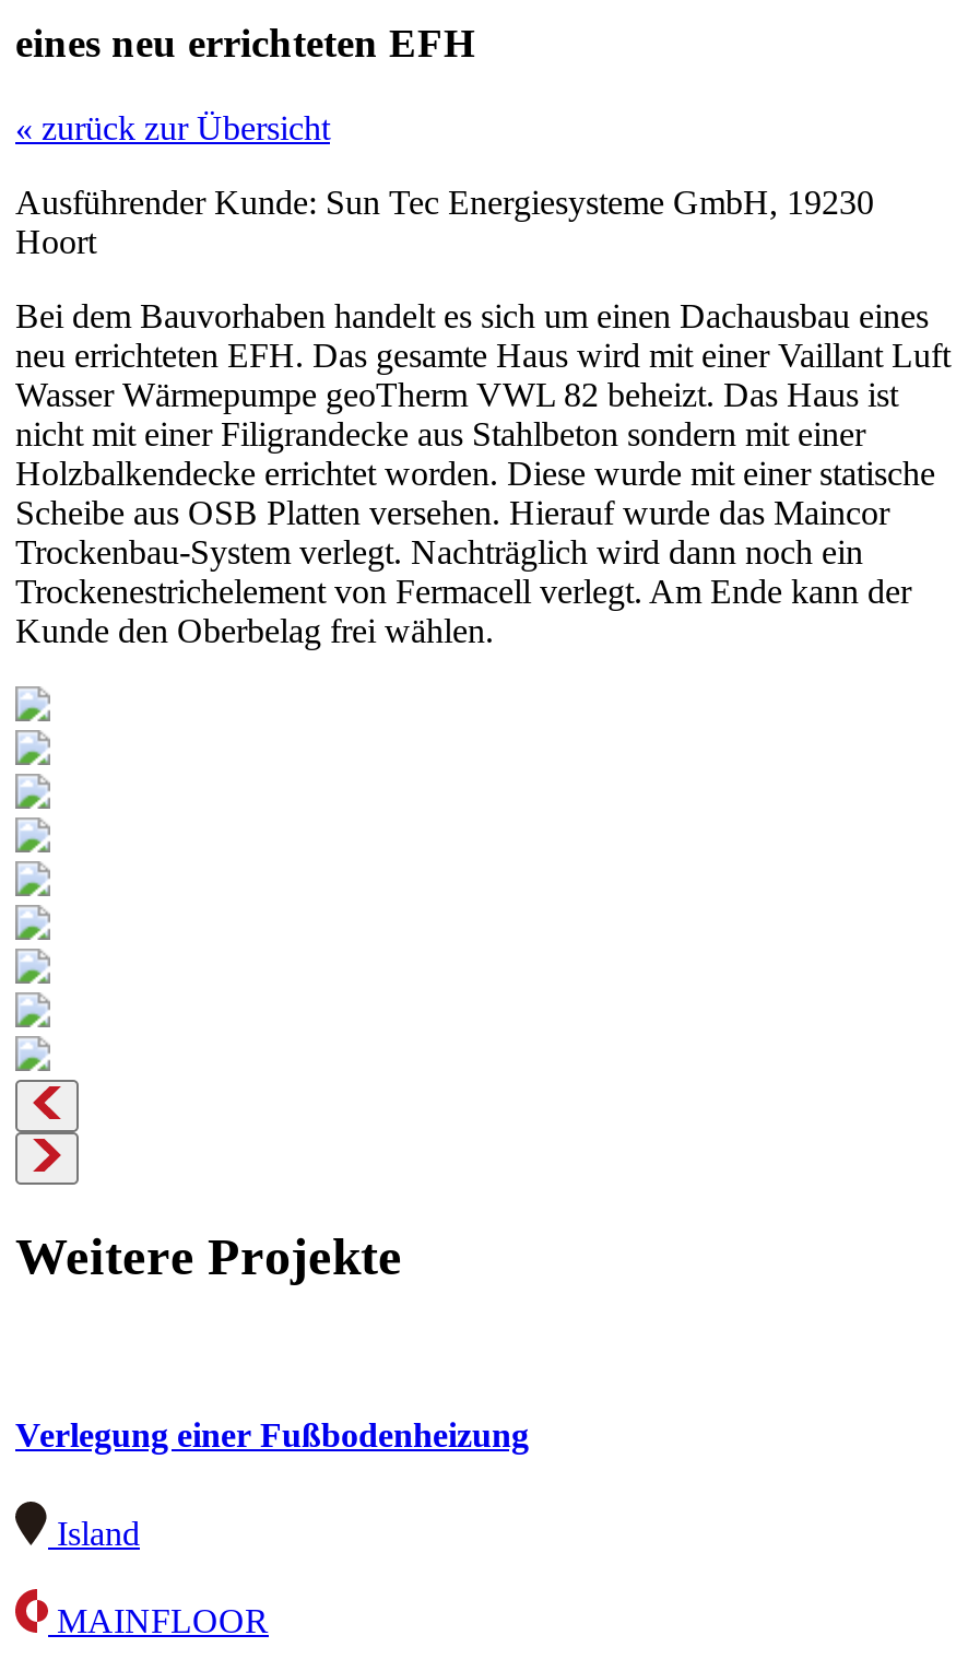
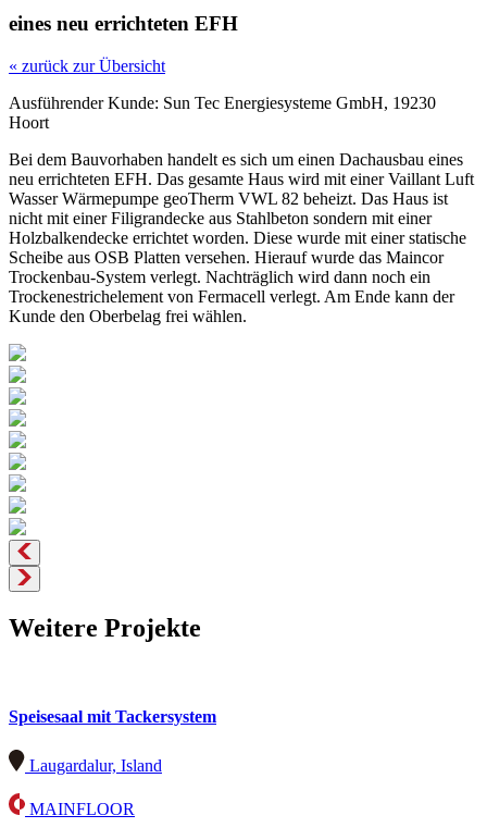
[15,1416,529,1453] Verlegung einer Fußbodenheizung -> [9,707,216,725] Speisesaal mit Tackersystem
[57,1515,140,1552] Island -> [29,756,162,775] Laugardalur, Island

